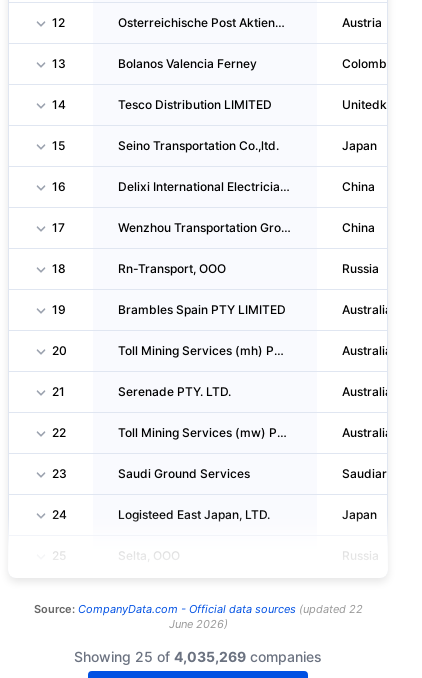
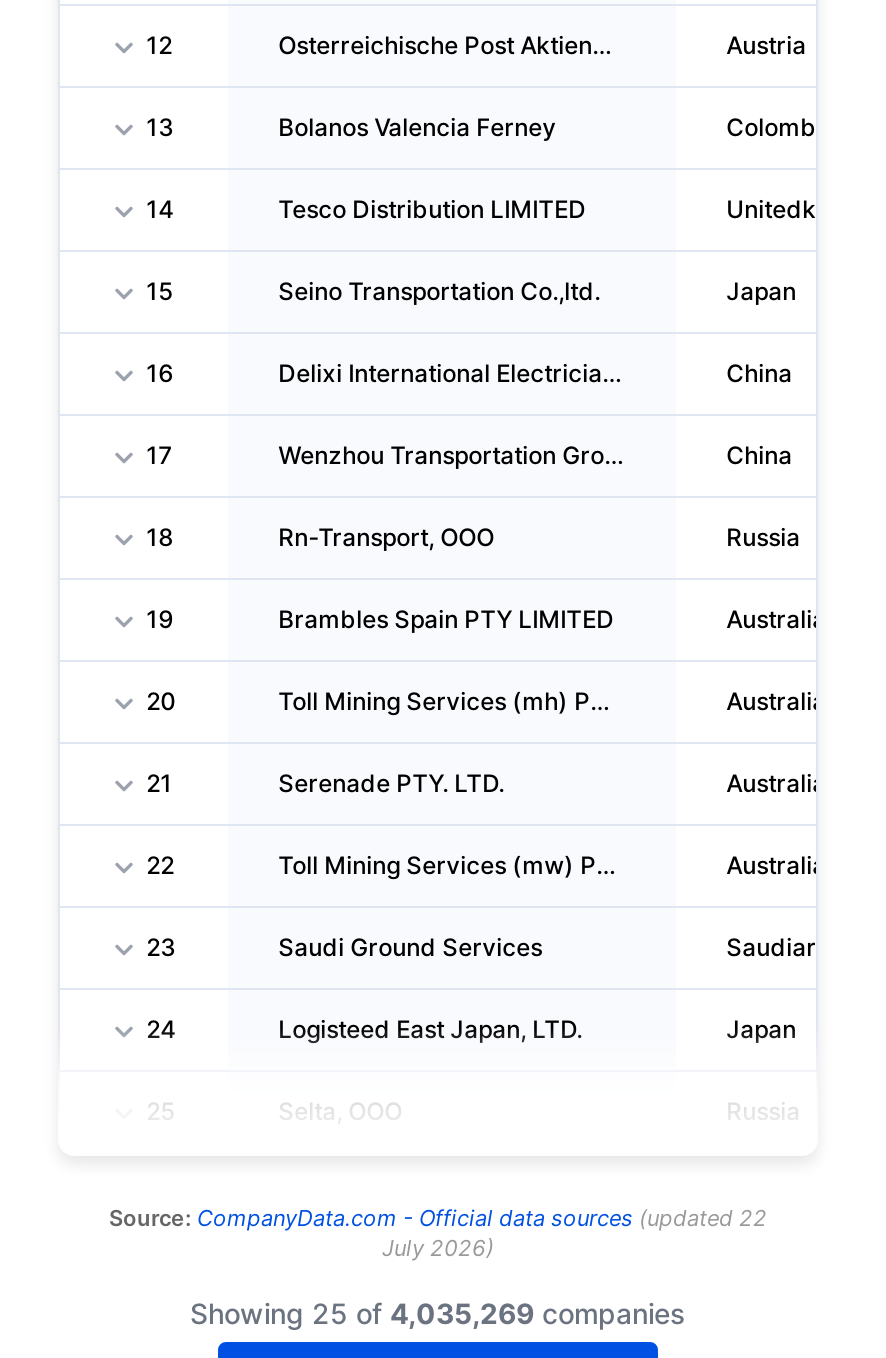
[168,617,227,631] June 2026) -> [382,1233,494,1261] July 2026)

